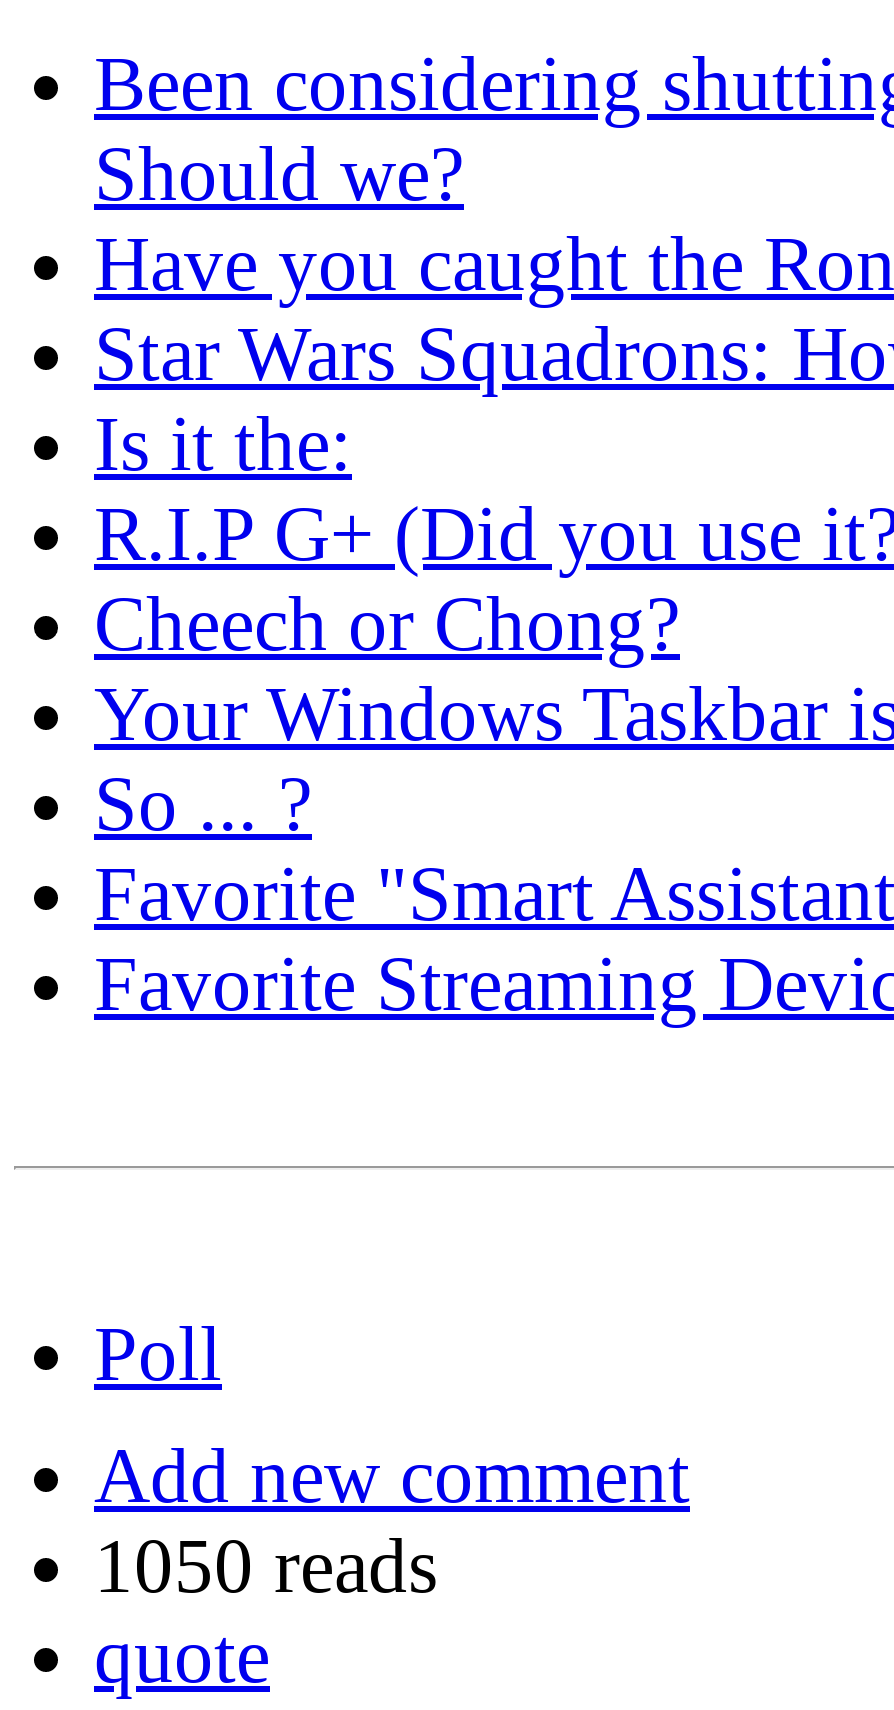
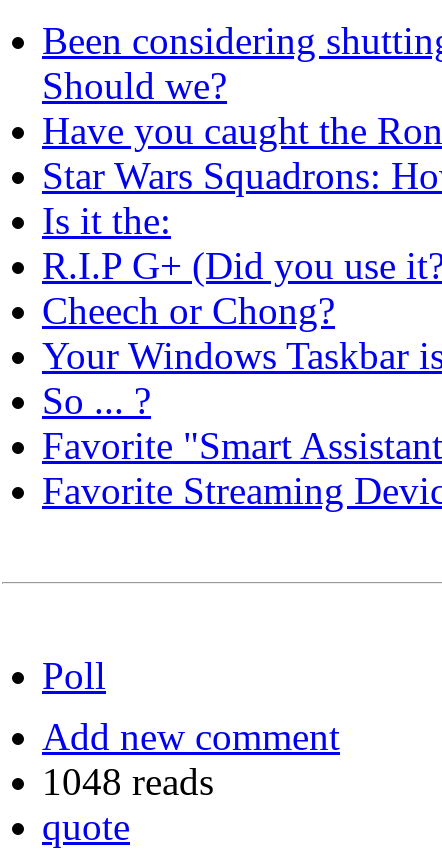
[94,1522,438,1608] 1050 reads -> [42,760,214,803] 1048 reads

